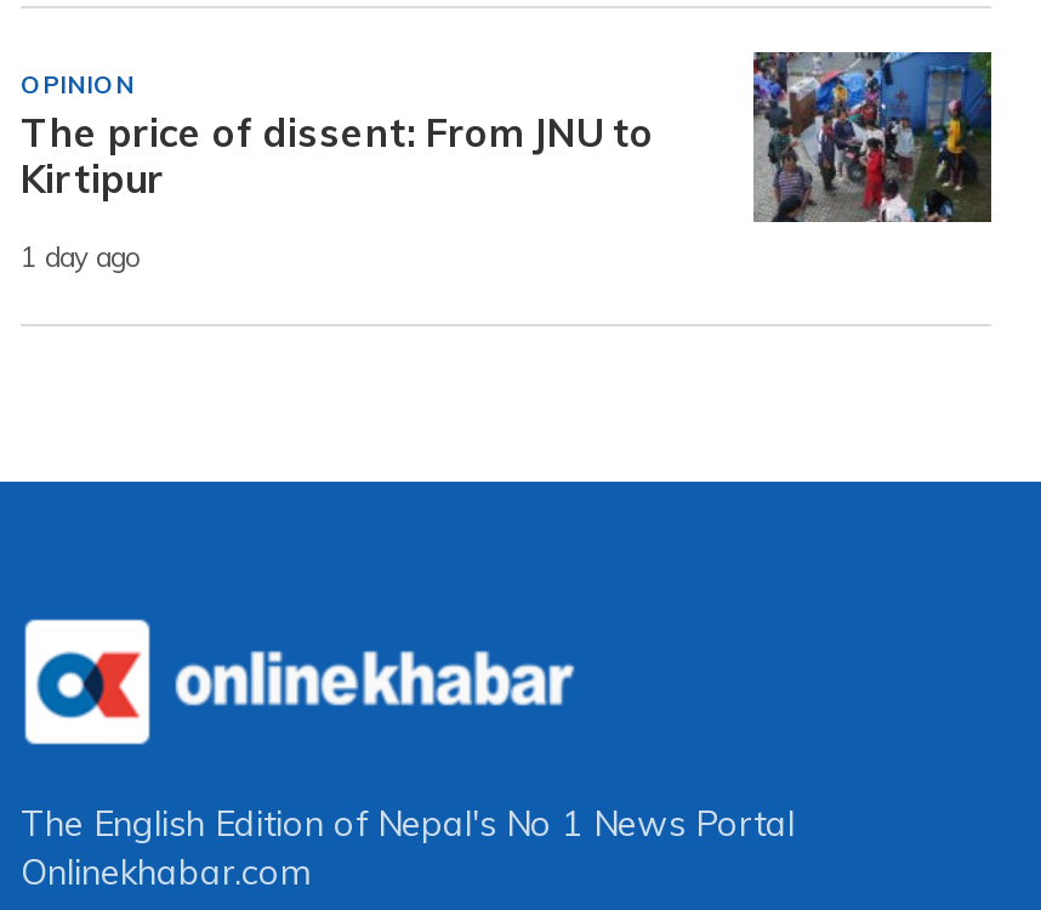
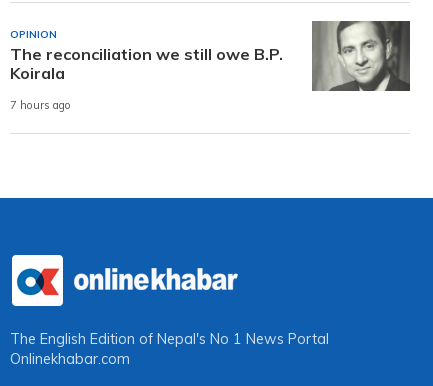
[753,50,991,224] [image] -> [312,20,410,91] [image]
[21,108,654,202] The price of dissent: From JNU to | Kirtipur -> [10,44,283,83] The reconciliation we still owe B.P. | Koirala
[21,240,140,274] 1 day ago -> [10,98,71,112] 7 hours ago

